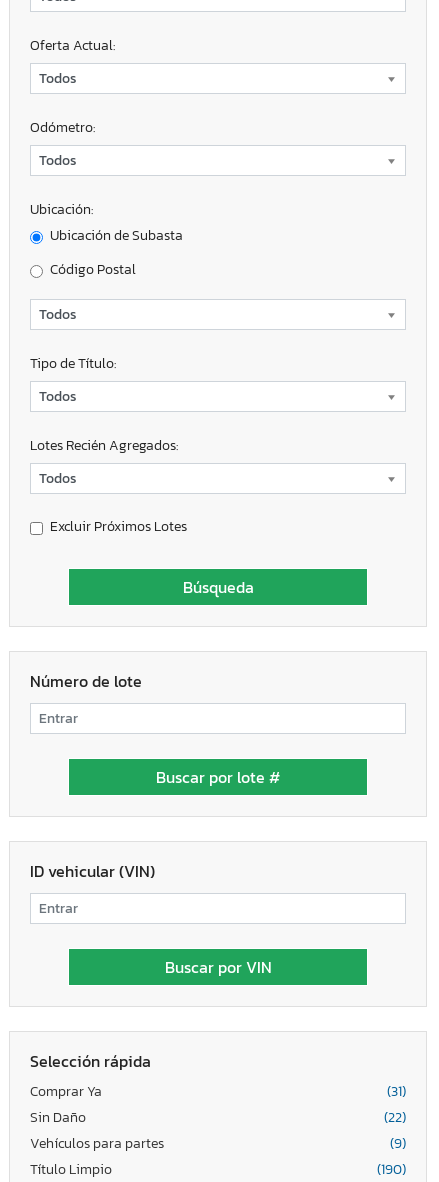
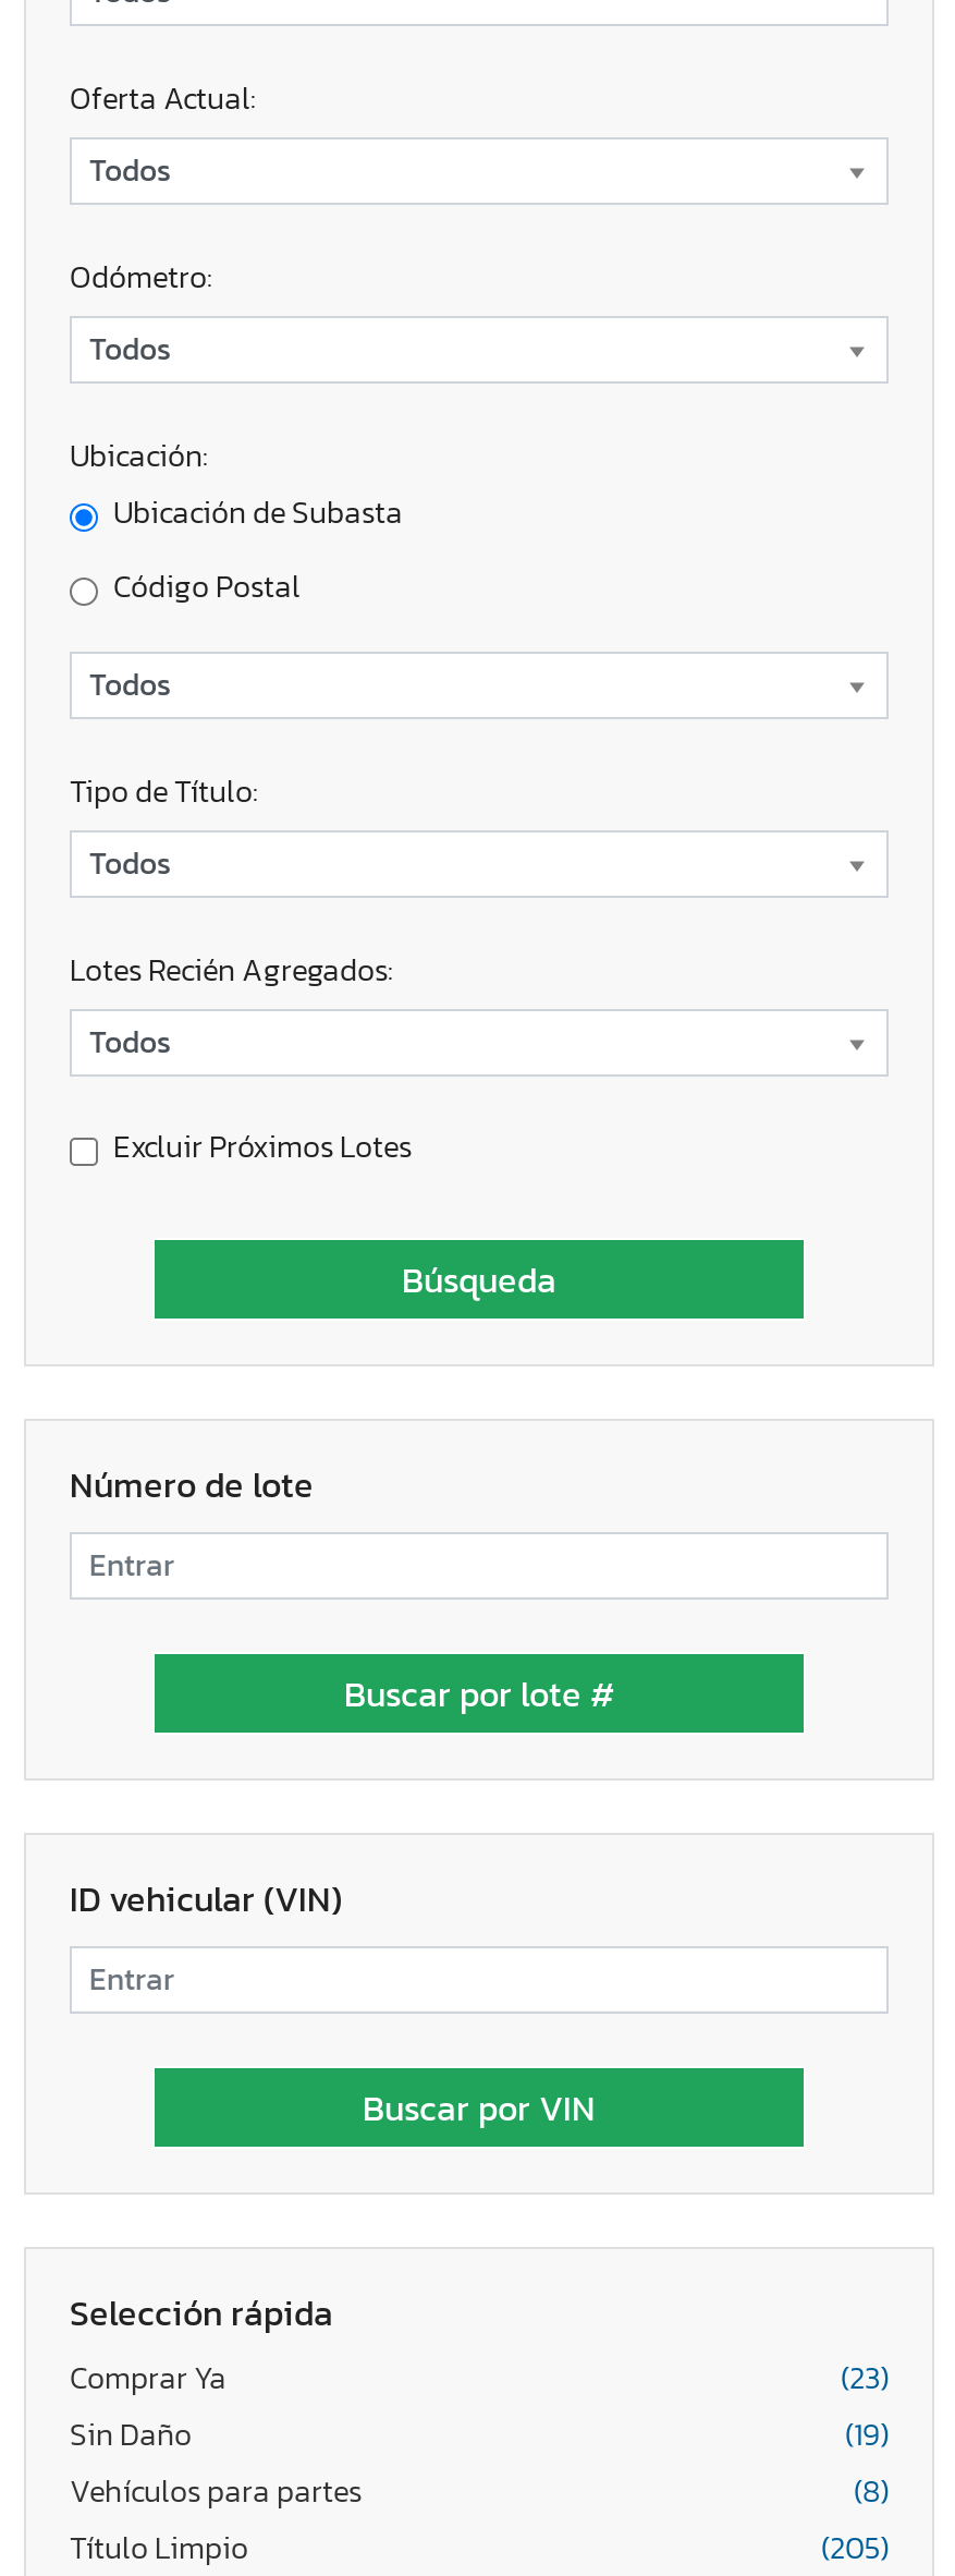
[387,1080,406,1101] (31) -> [841,2355,889,2401] (23)
[384,1106,406,1127] (22) -> [845,2411,889,2457] (19)
[390,1132,406,1153] (9) -> [854,2468,889,2514] (8)
[377,1158,406,1179] (190) -> [821,2525,889,2571] (205)

